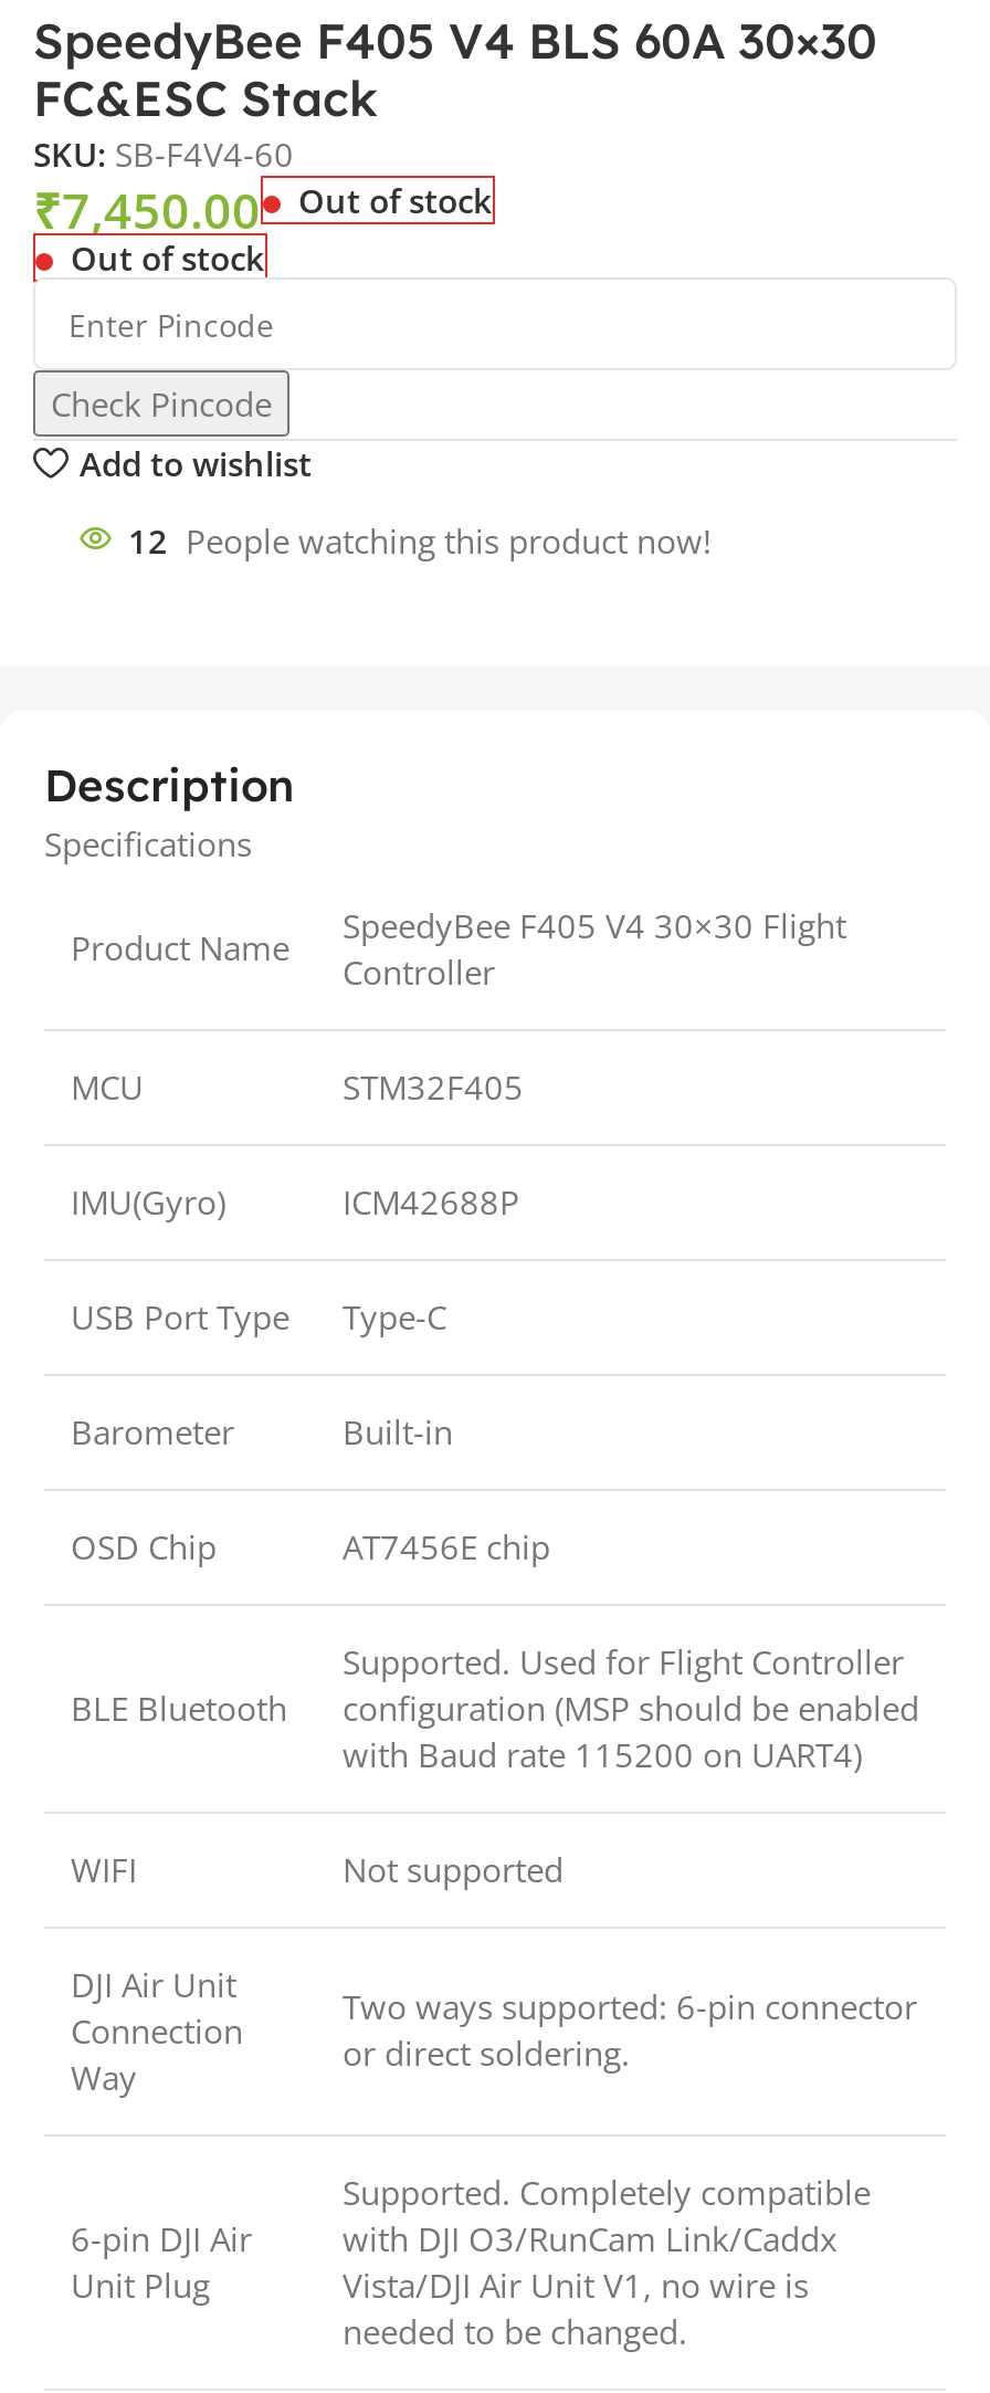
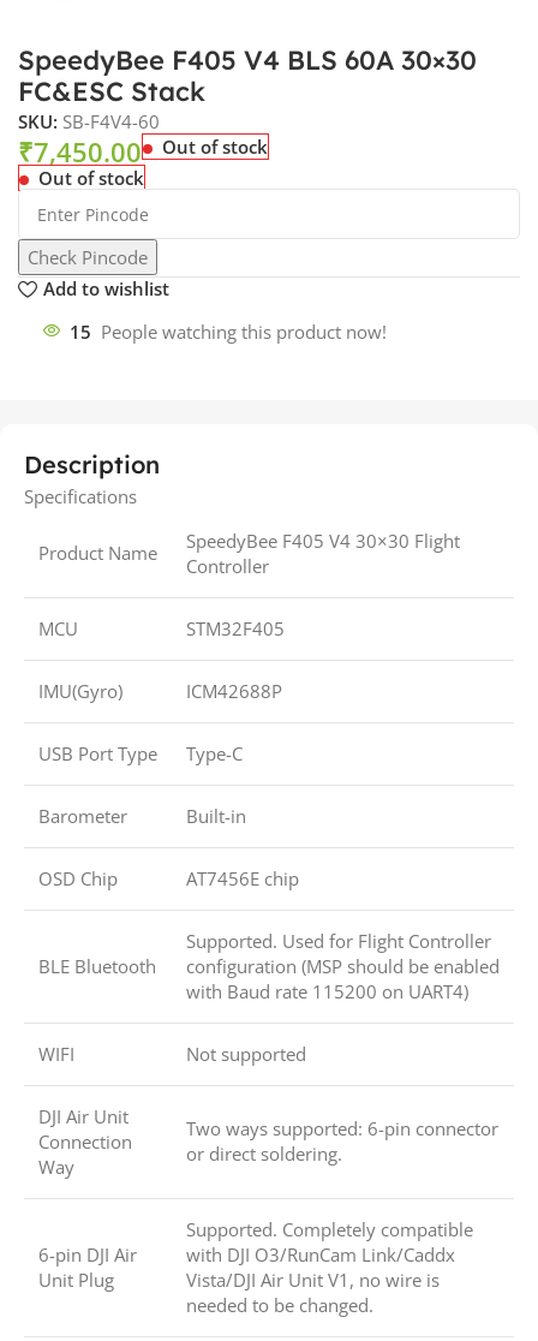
[128,519,712,564] 12 People watching this product now! -> [70,320,387,344] 15 People watching this product now!

